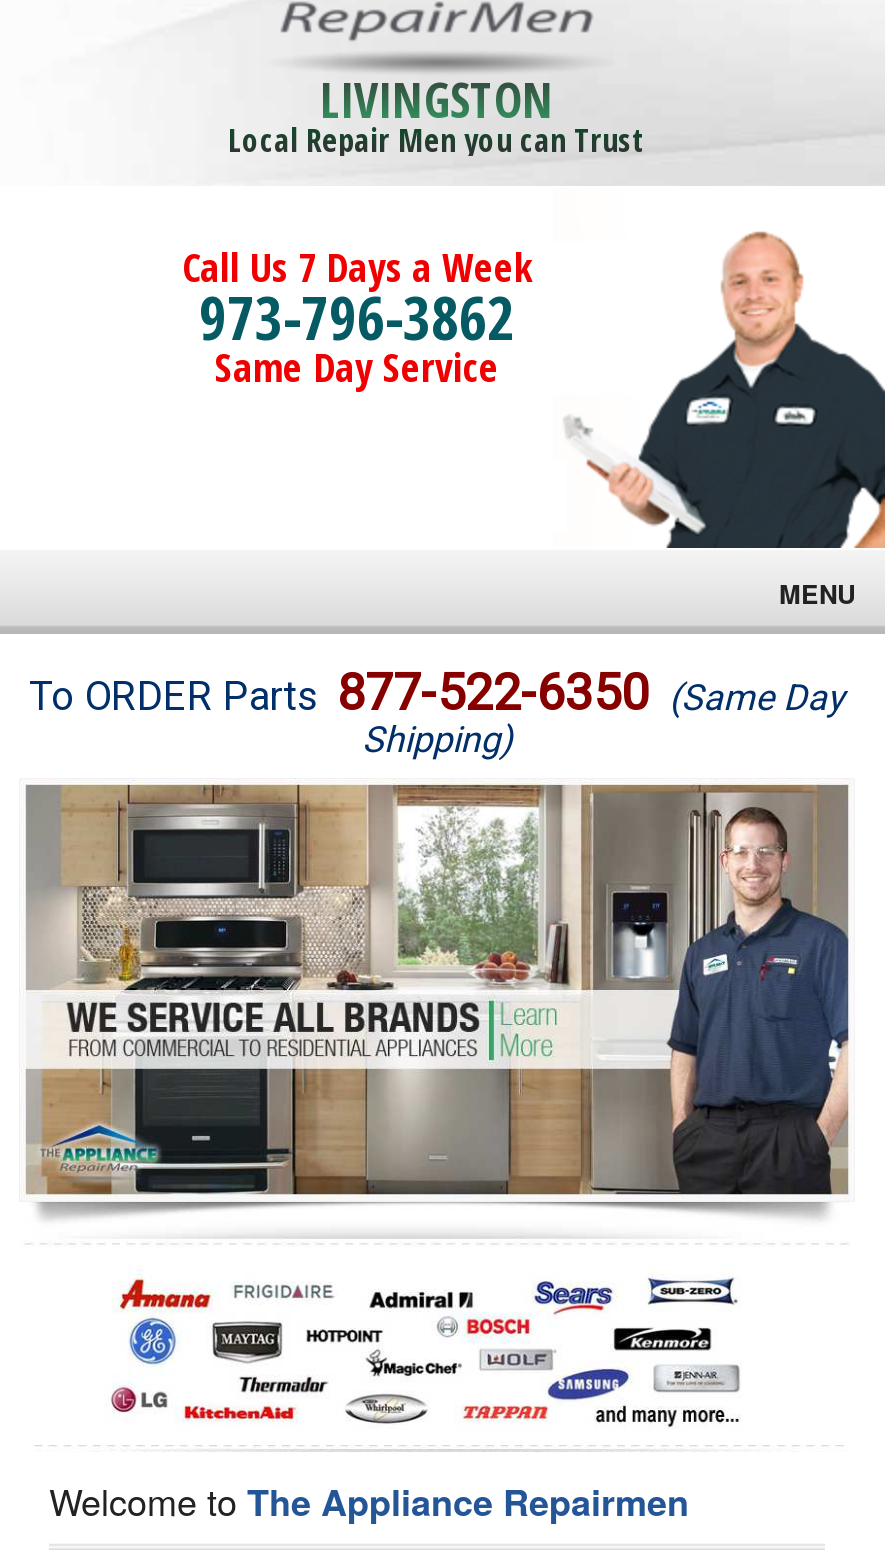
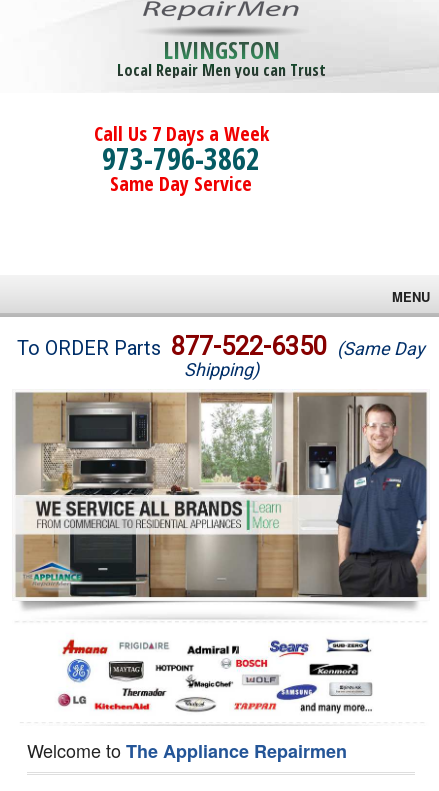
[565,230,879,550] [image] -> none

